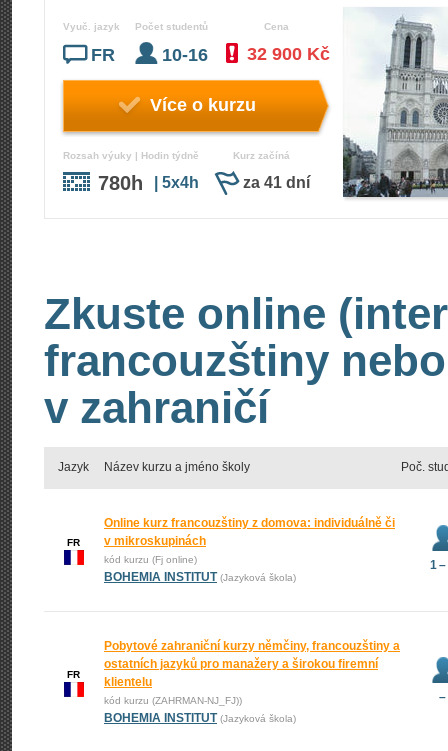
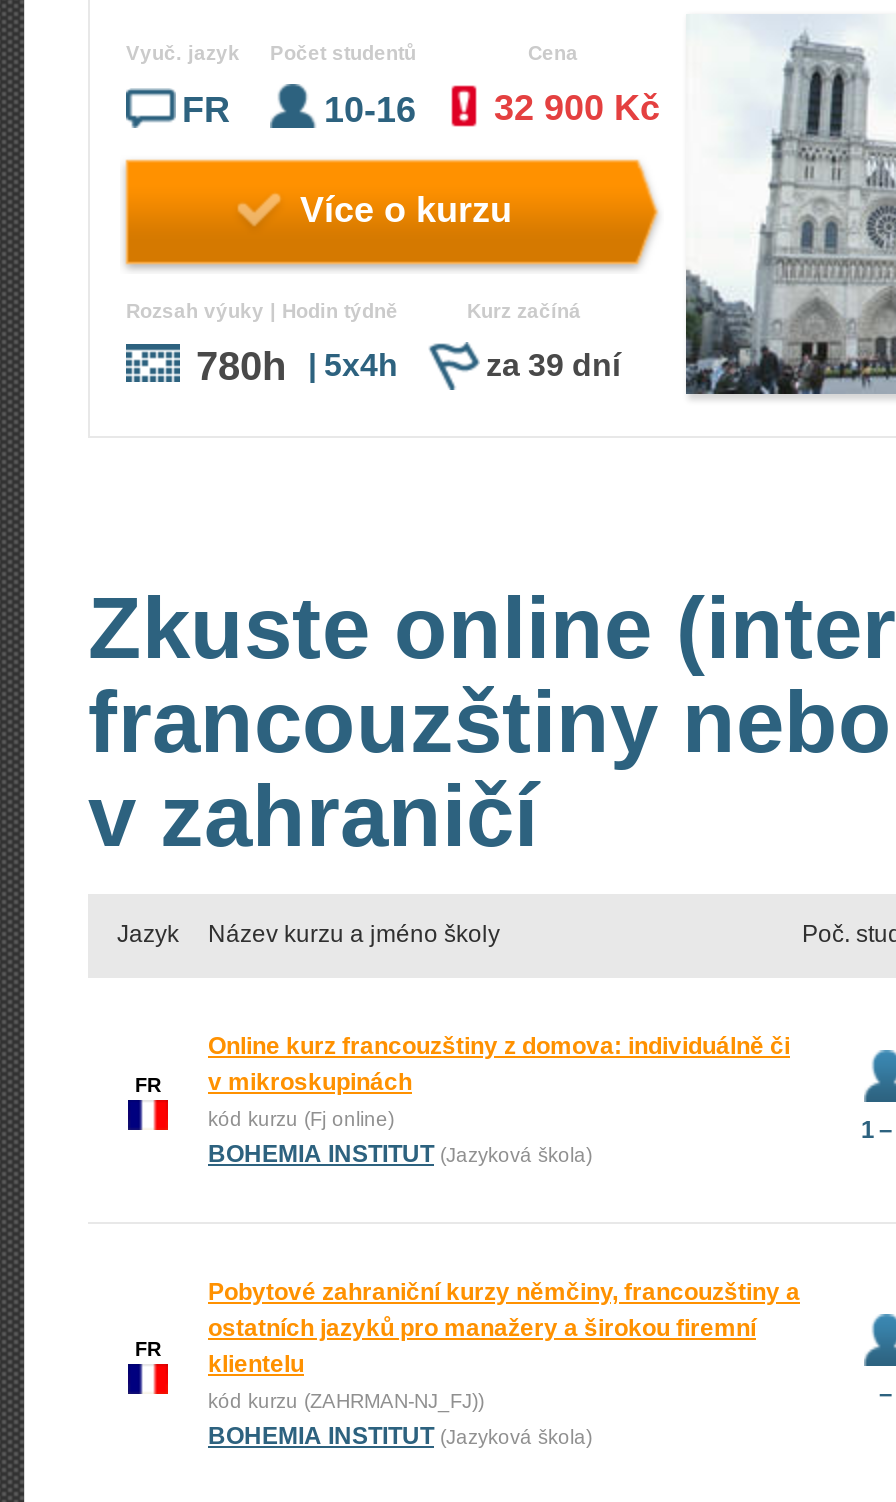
[243,174,310,191] za 41 dní -> [486,348,620,382] za 39 dní

